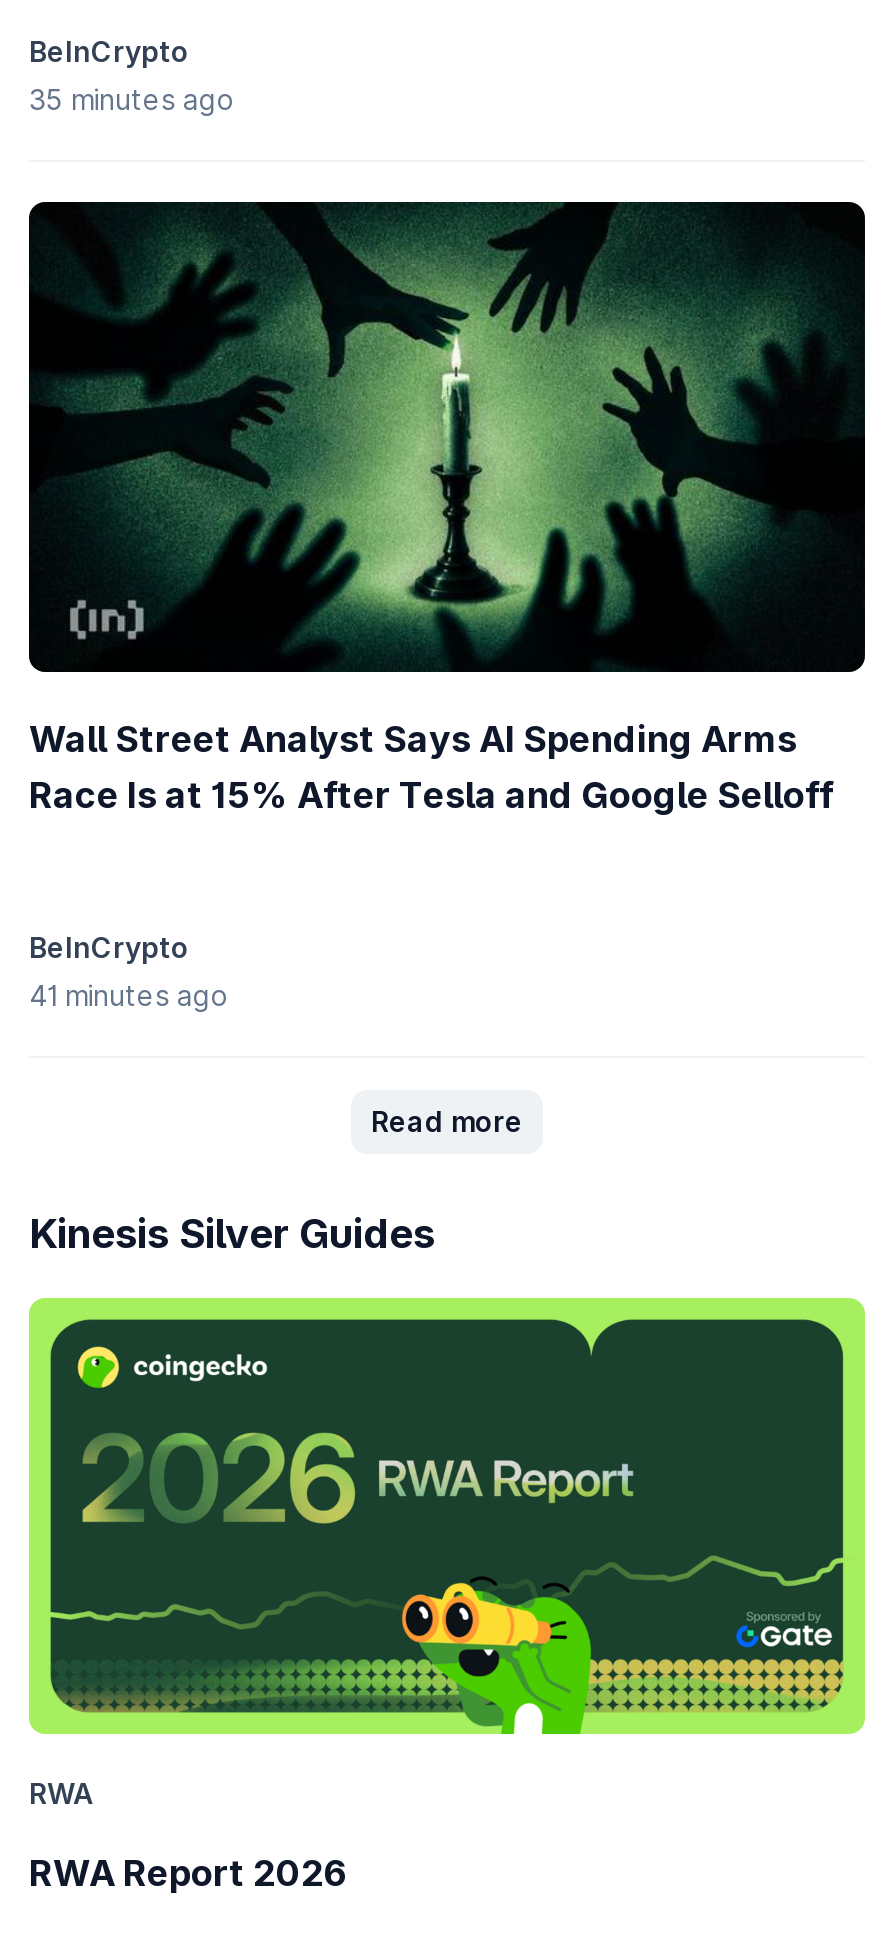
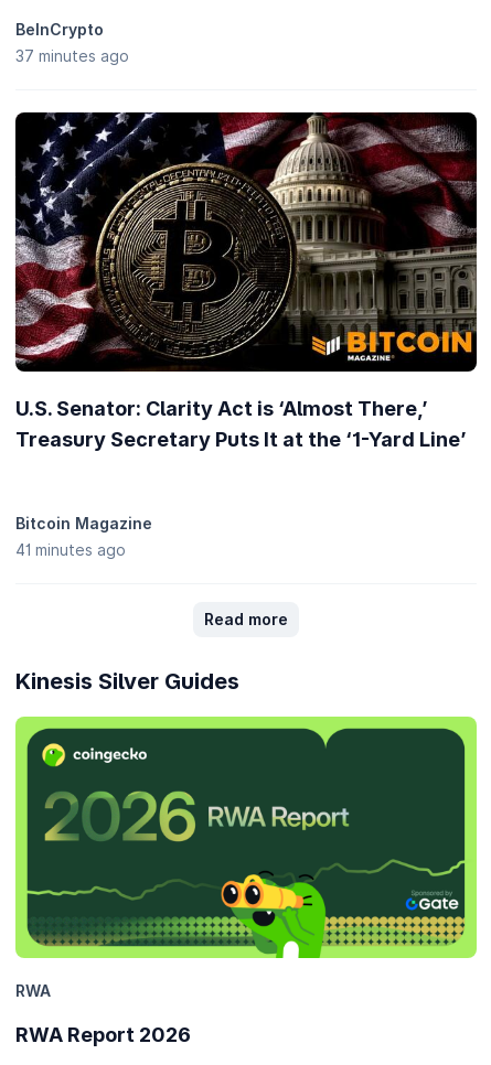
[29,82,235,116] 35 minutes ago -> [15,47,129,65] 37 minutes ago
[27,199,865,815] [image] | Wall Street Analyst Says AI Spending Arms | Race Is at 15% After Tesla and Google Selloff -> [14,111,478,451] [image] | U.S. Senator: Clarity Act is ‘Almost There,’ | Treasury Secretary Puts It at the ‘1-Yard Line’
[29,929,189,963] BeInCrypto -> [15,514,152,533] Bitcoin Magazine

